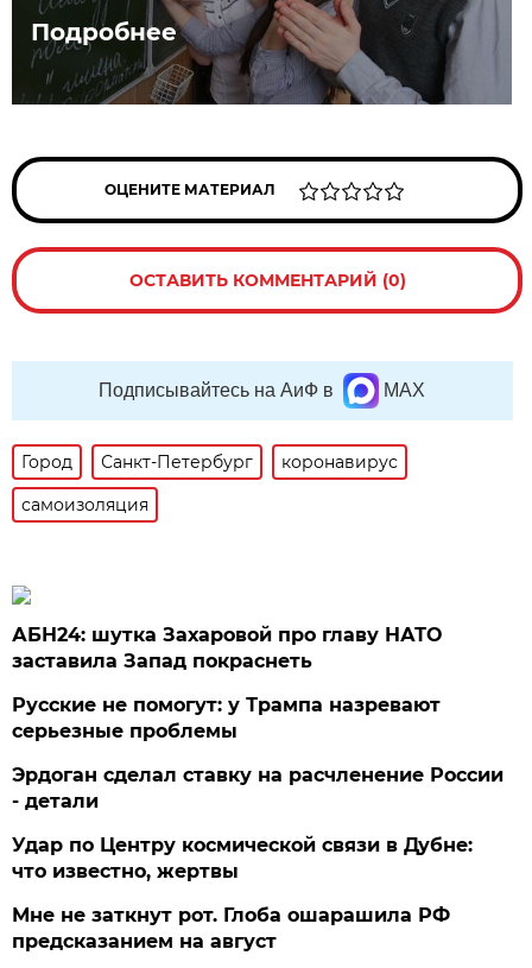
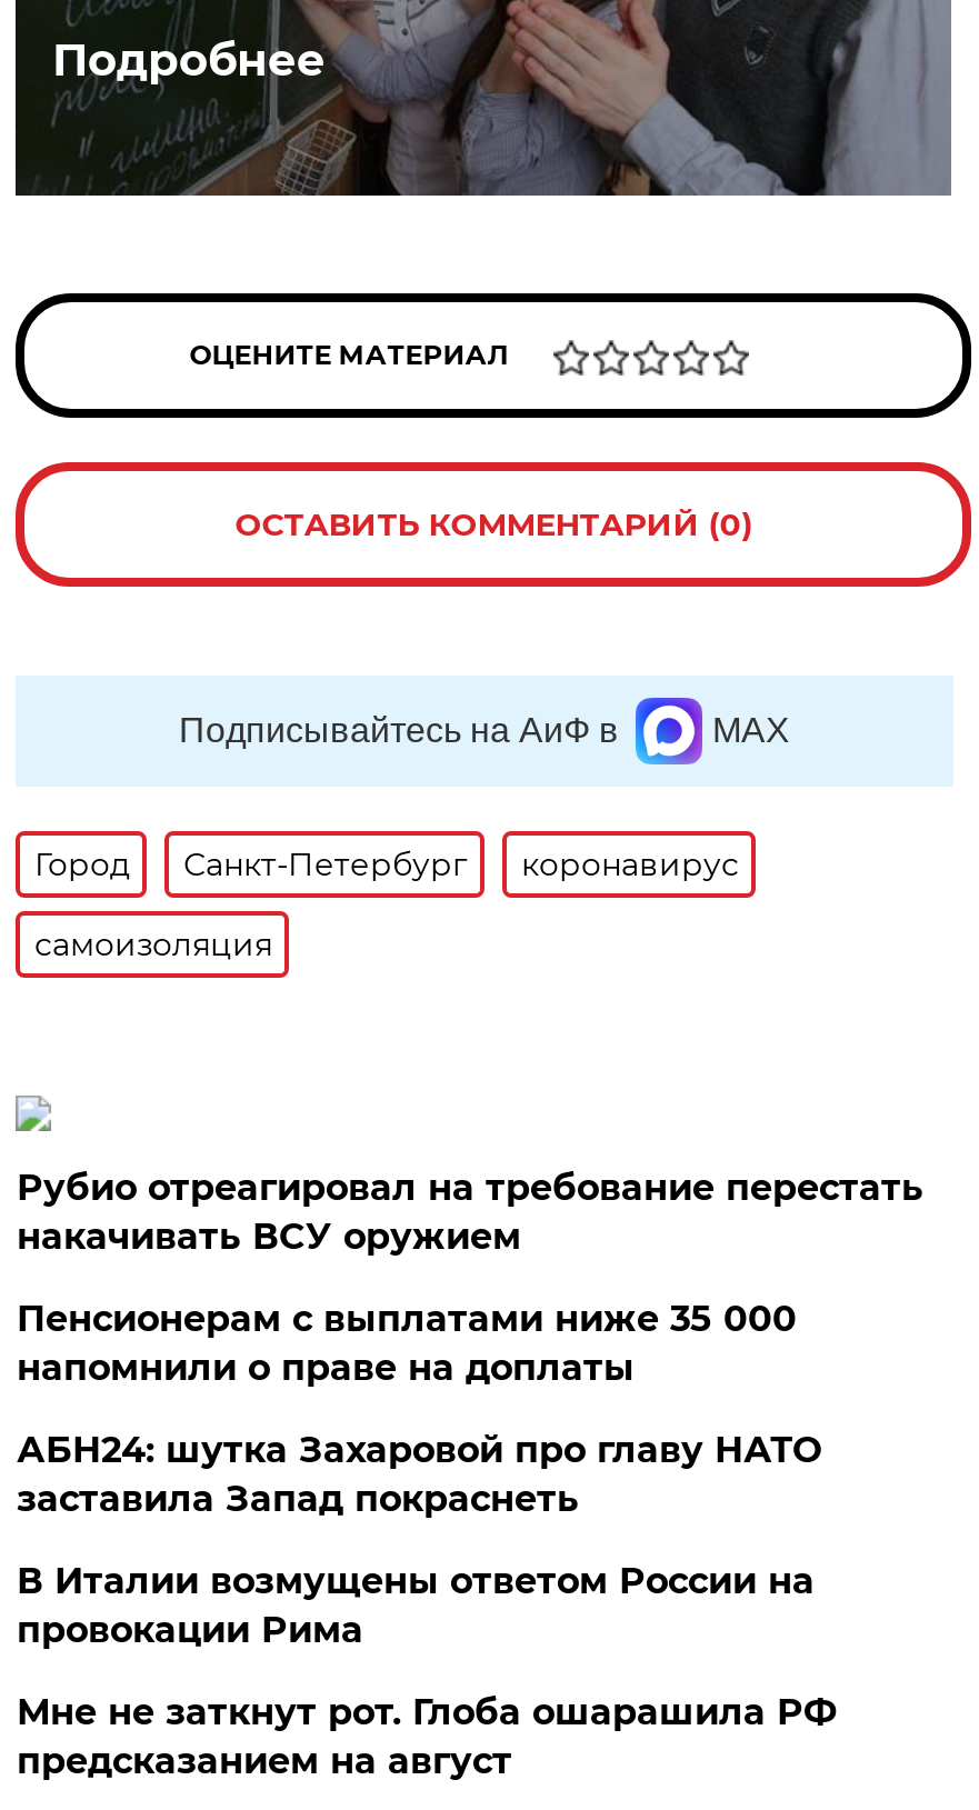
none -> [16,1166,923,1389] Рубио отреагировал на требование перестать | накачивать ВСУ оружием | Пенсионерам с выплатами ниже 35 000 | напомнили о праве на доплаты
moved [12,623,442,672] -> [16,1429,821,1520]: АБН24: шутка Захаровой про главу НАТО | заставила Запад покраснеть
[12,694,504,882] Русские не помогут: у Трампа назревают | серьезные проблемы | Эрдоган сделал ставку на расчленение России | - детали | Удар по Центру космической связи в Дубне: | что известно, жертвы -> [16,1560,814,1651] В Италии возмущены ответом России на | провокации Рима

